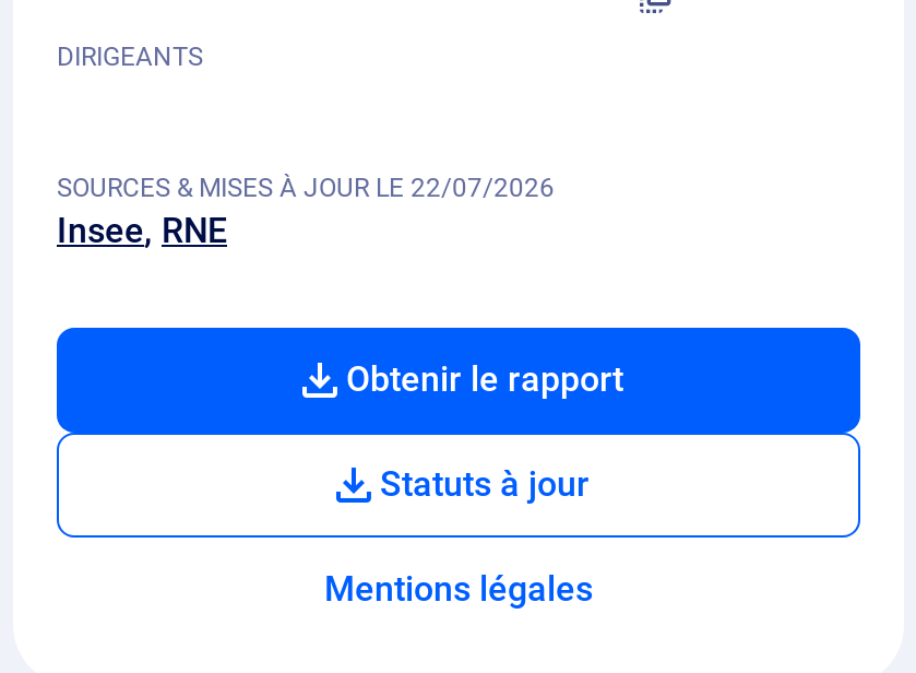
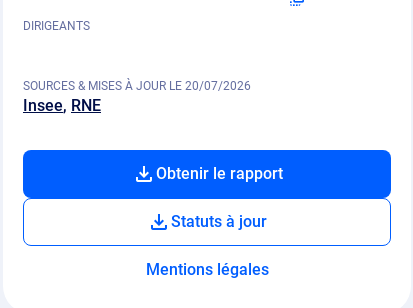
[57,173,555,203] SOURCES & MISES À JOUR LE 22/07/2026 -> [23,79,251,93] SOURCES & MISES À JOUR LE 20/07/2026

